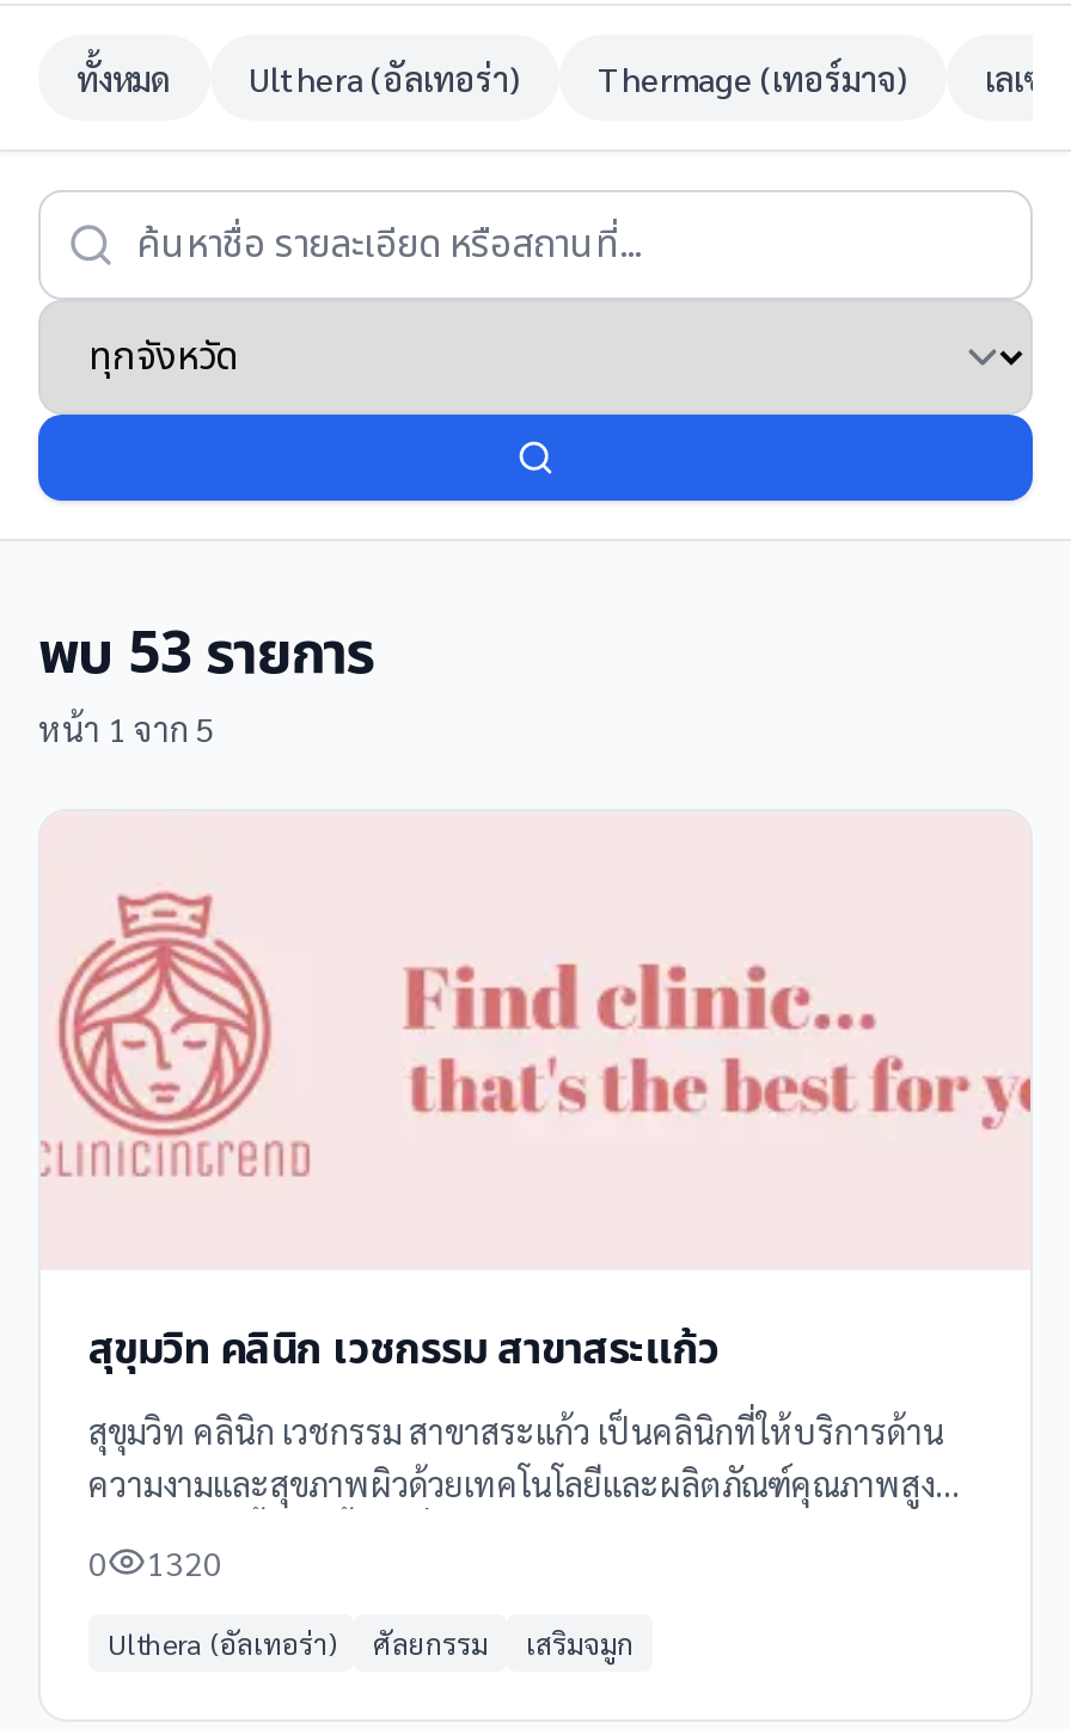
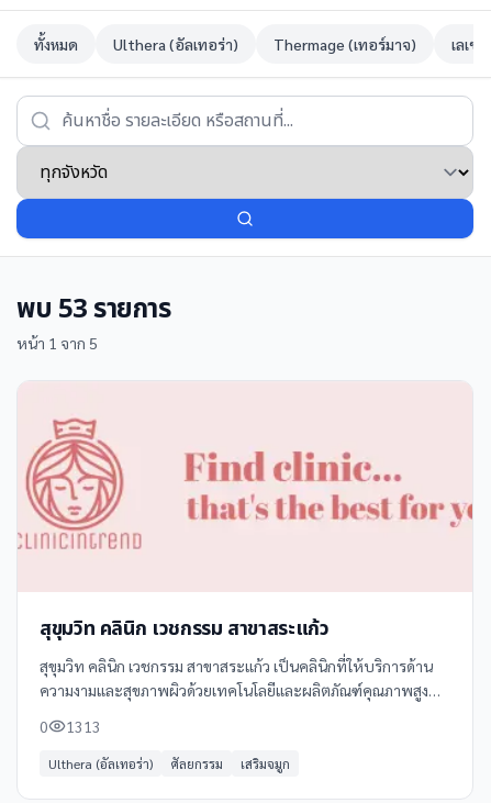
[88,1540,222,1583] 0 1320 -> [40,716,101,736] 0 1313

